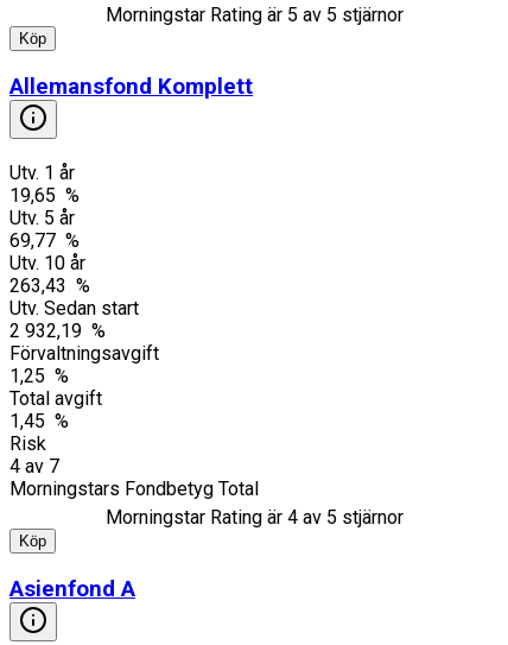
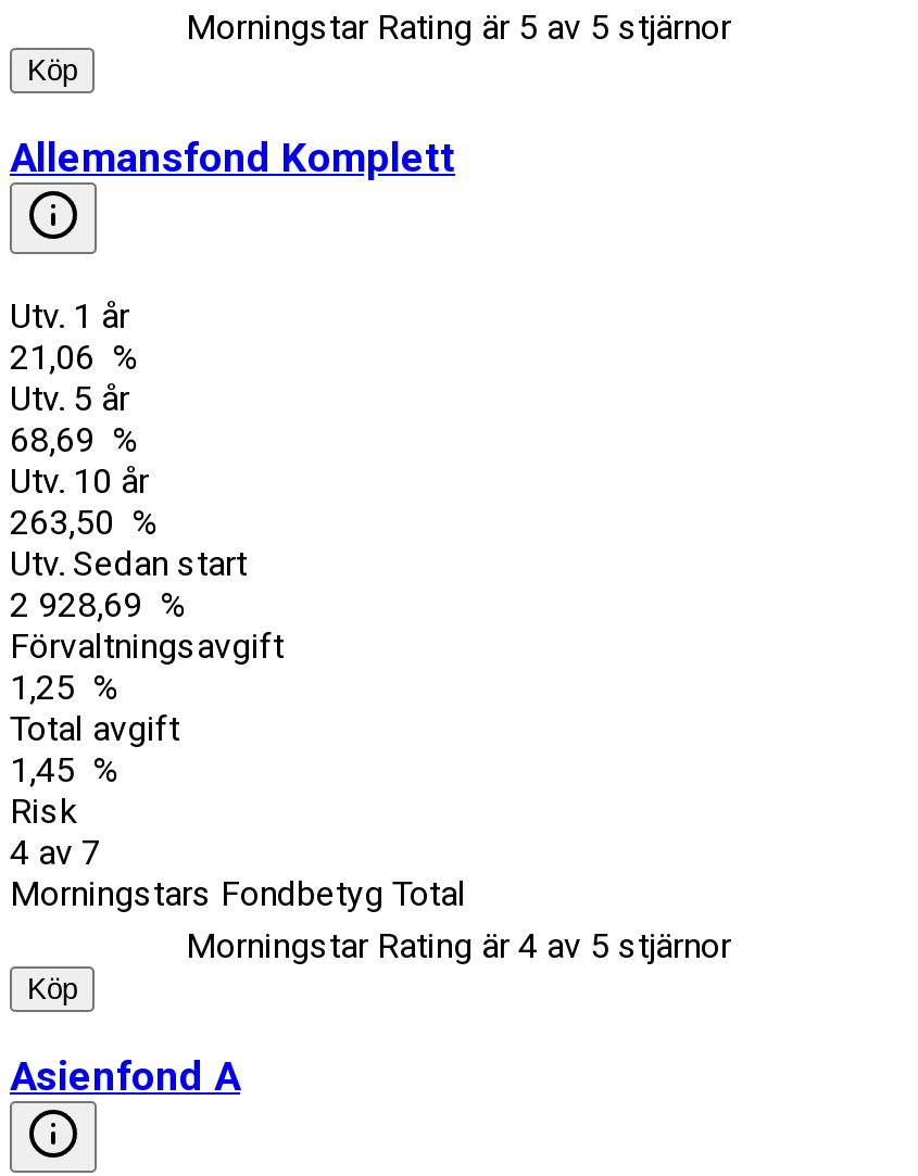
[9,184,80,207] 19,65 % -> [10,336,138,378] 21,06 %
[9,229,80,252] 69,77 % -> [10,419,138,460] 68,69 %
[9,274,90,297] 263,43 % -> [10,501,158,543] 263,50 %
[9,319,106,342] 2 932,19 % -> [10,584,186,625] 2 928,69 %

